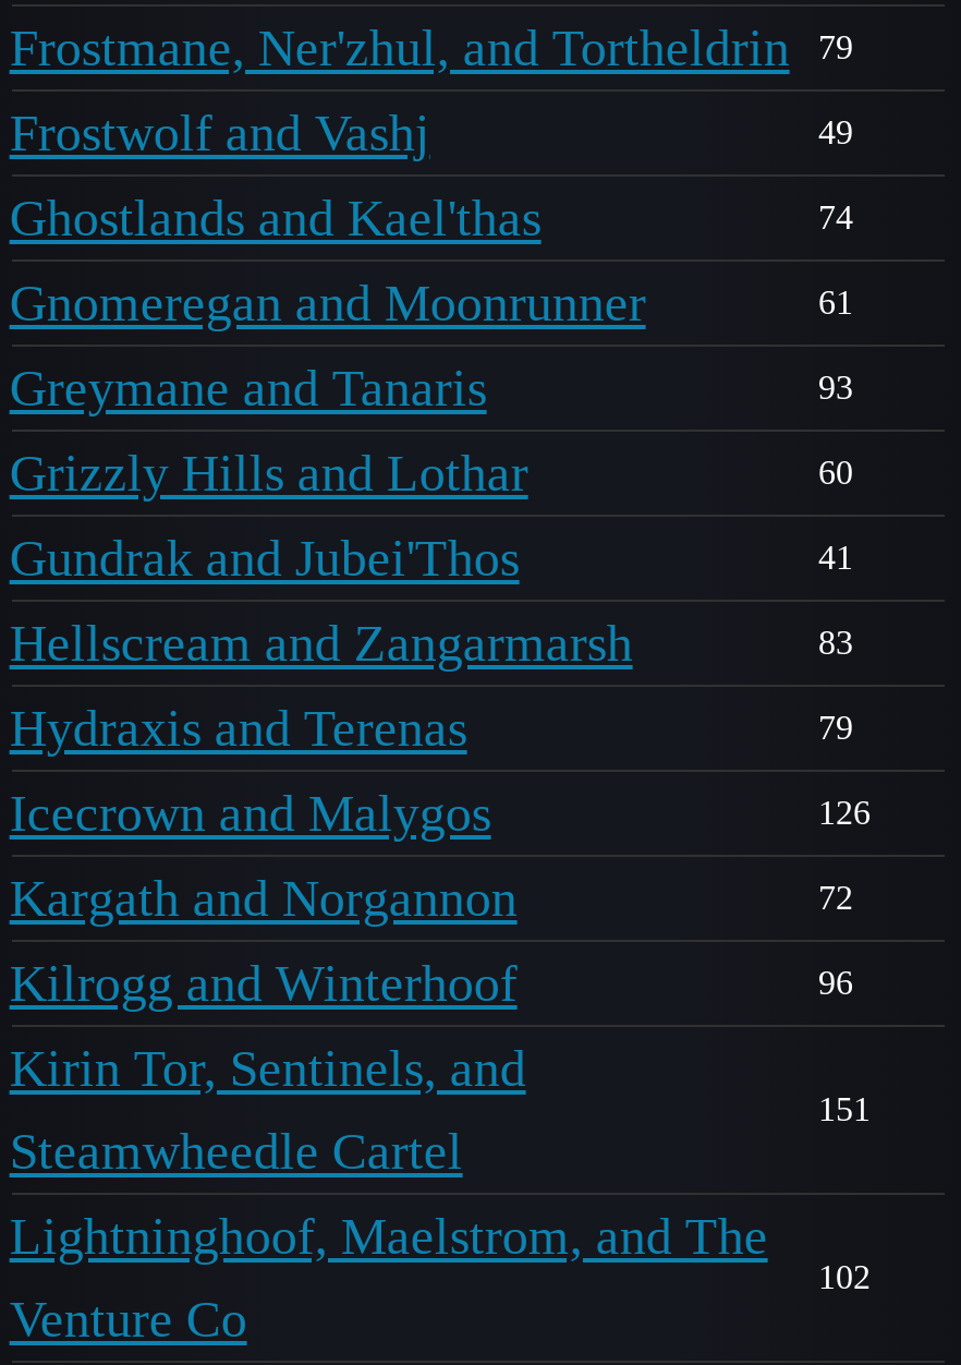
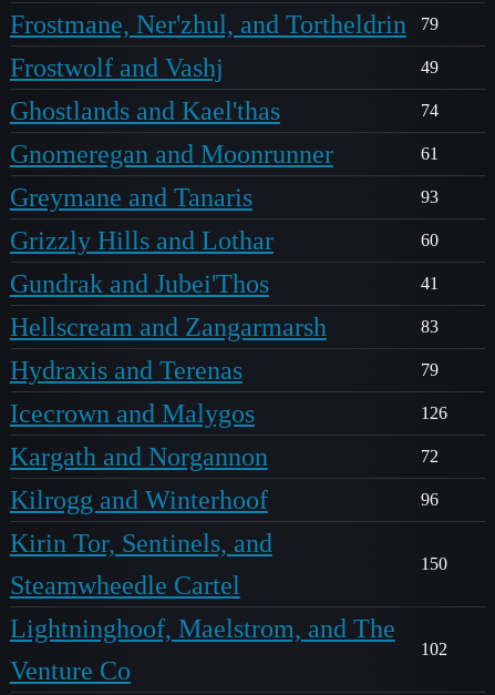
[818,1090,871,1127] 151 -> [421,554,447,573] 150

